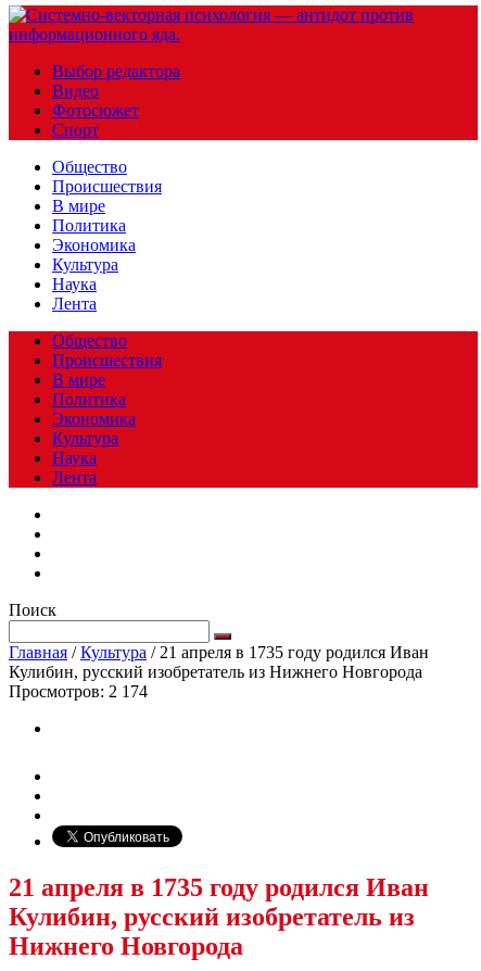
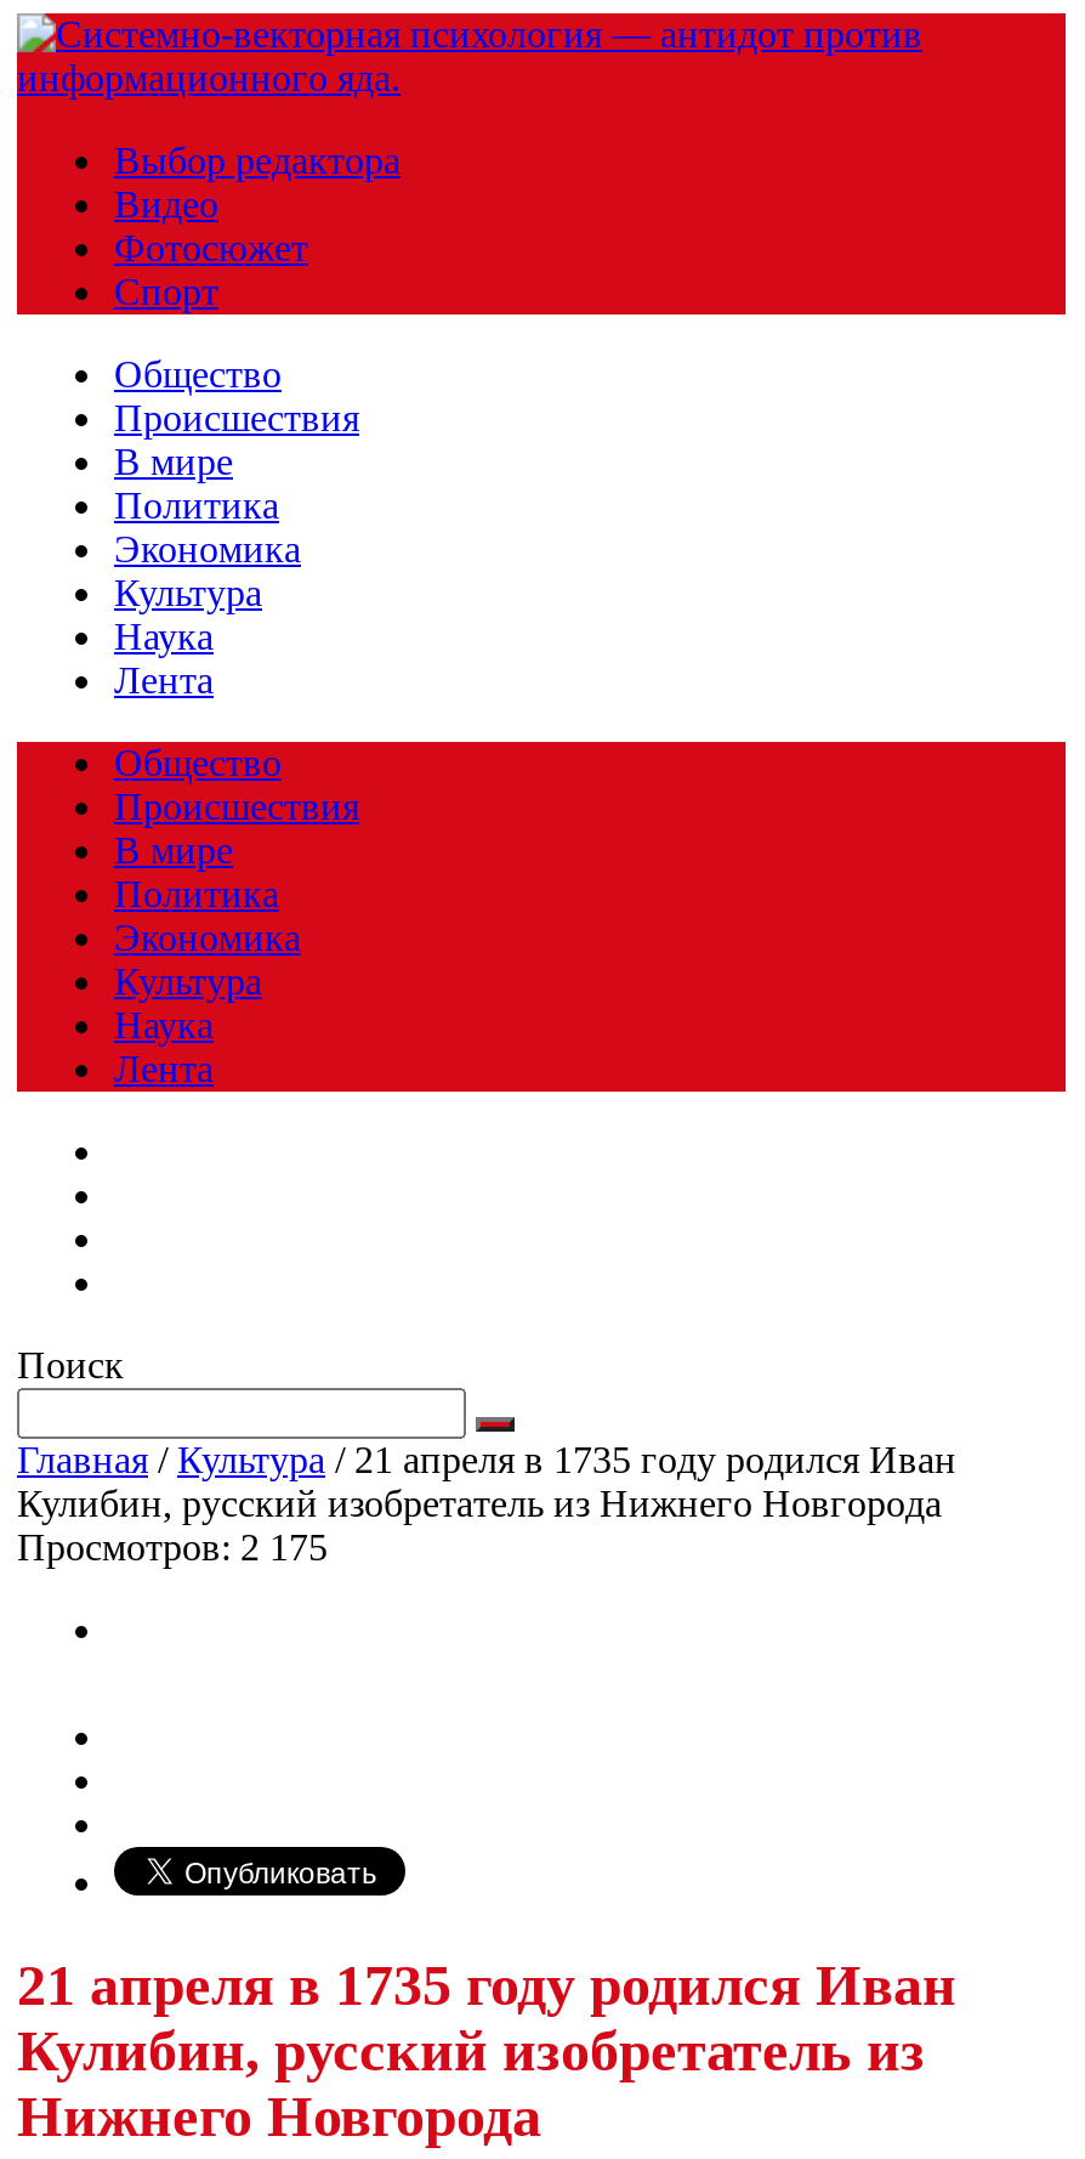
[9,682,148,701] Просмотров: 2 174 -> [17,1526,328,1568] Просмотров: 2 175

